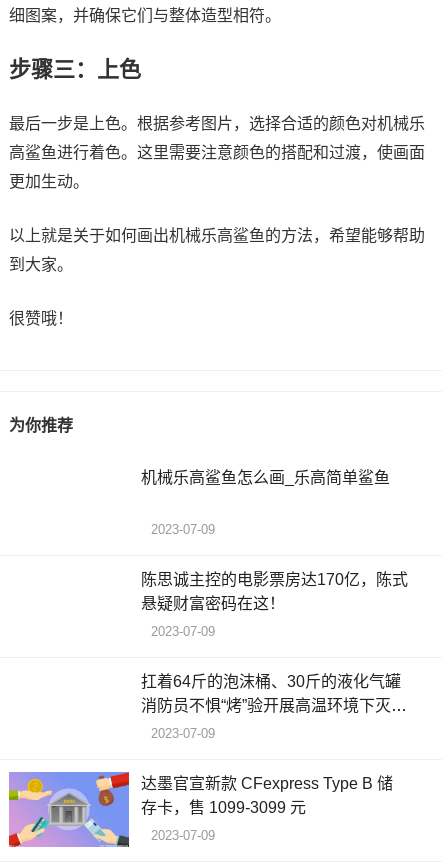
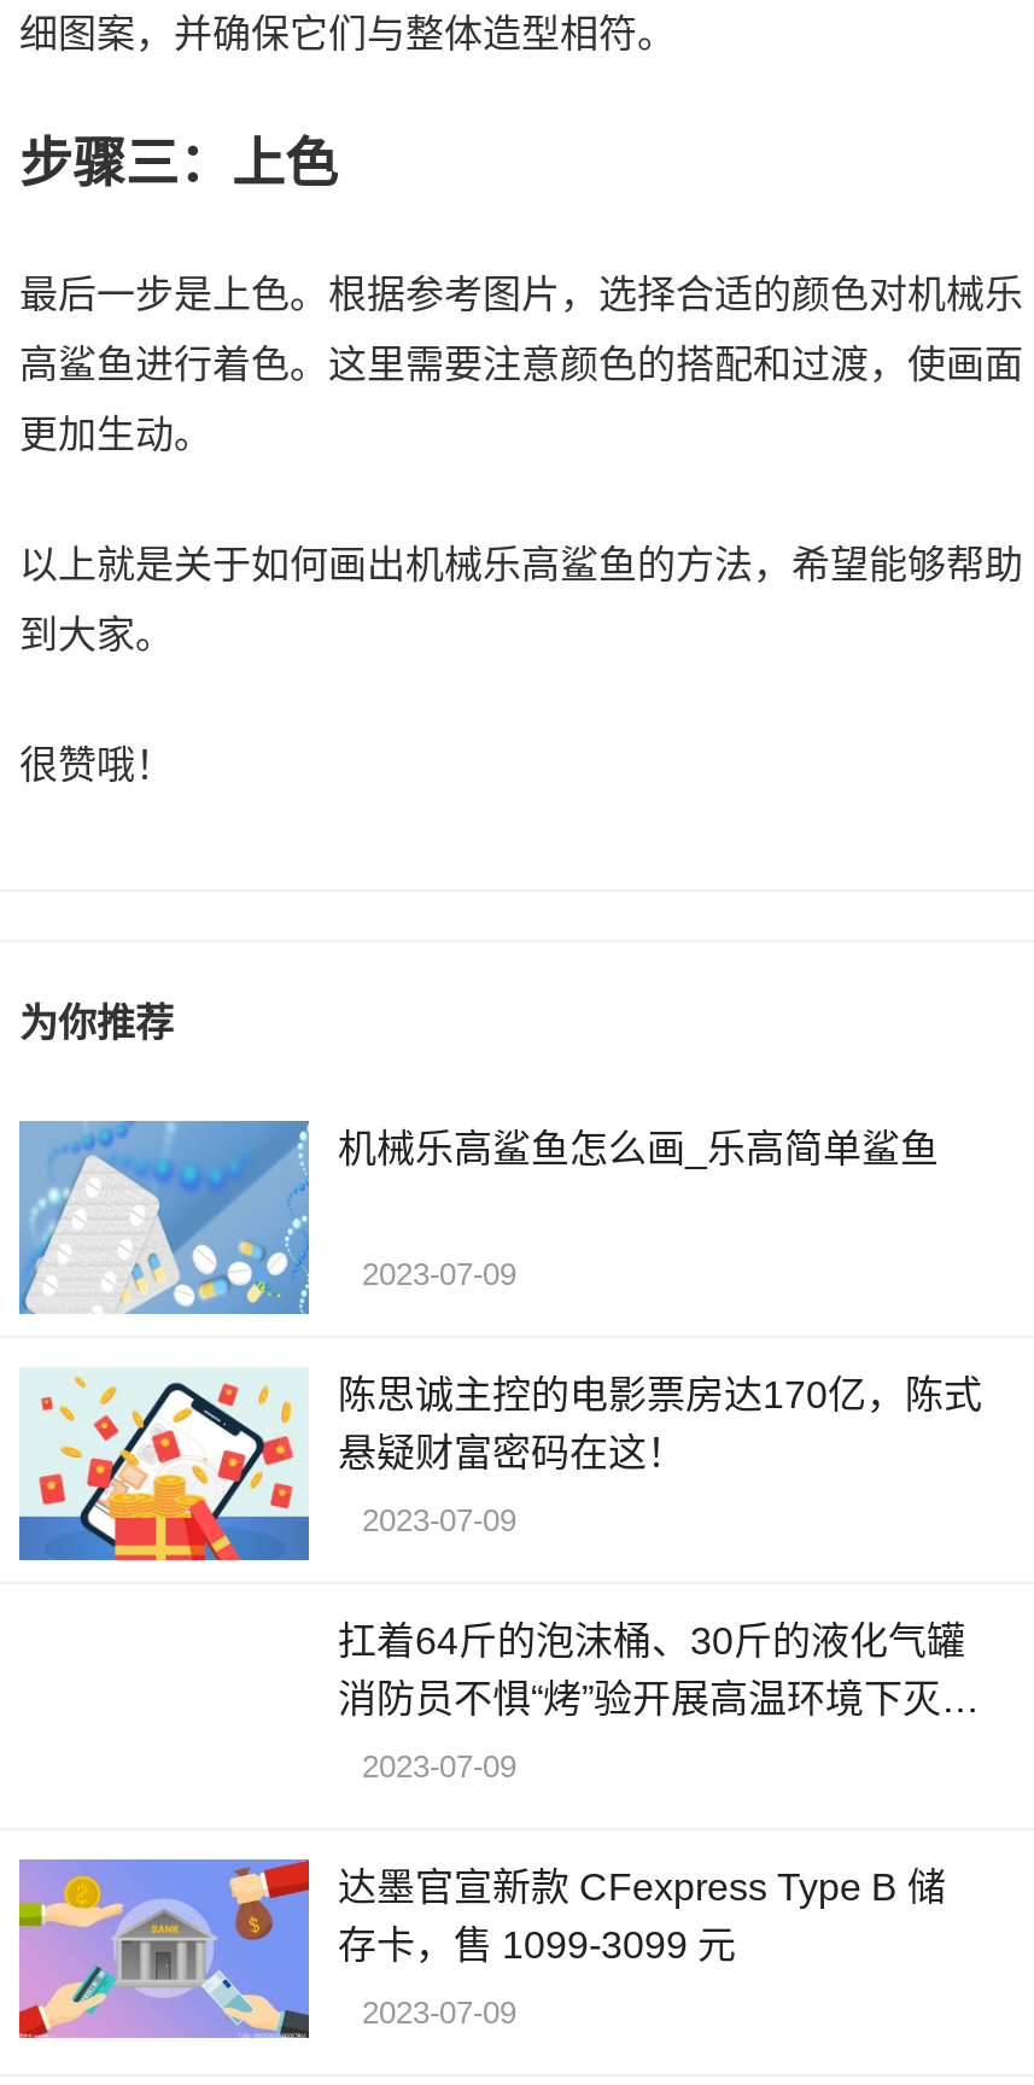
none -> [17,1119,311,1316] [image]
none -> [17,1367,311,1563] [image]

